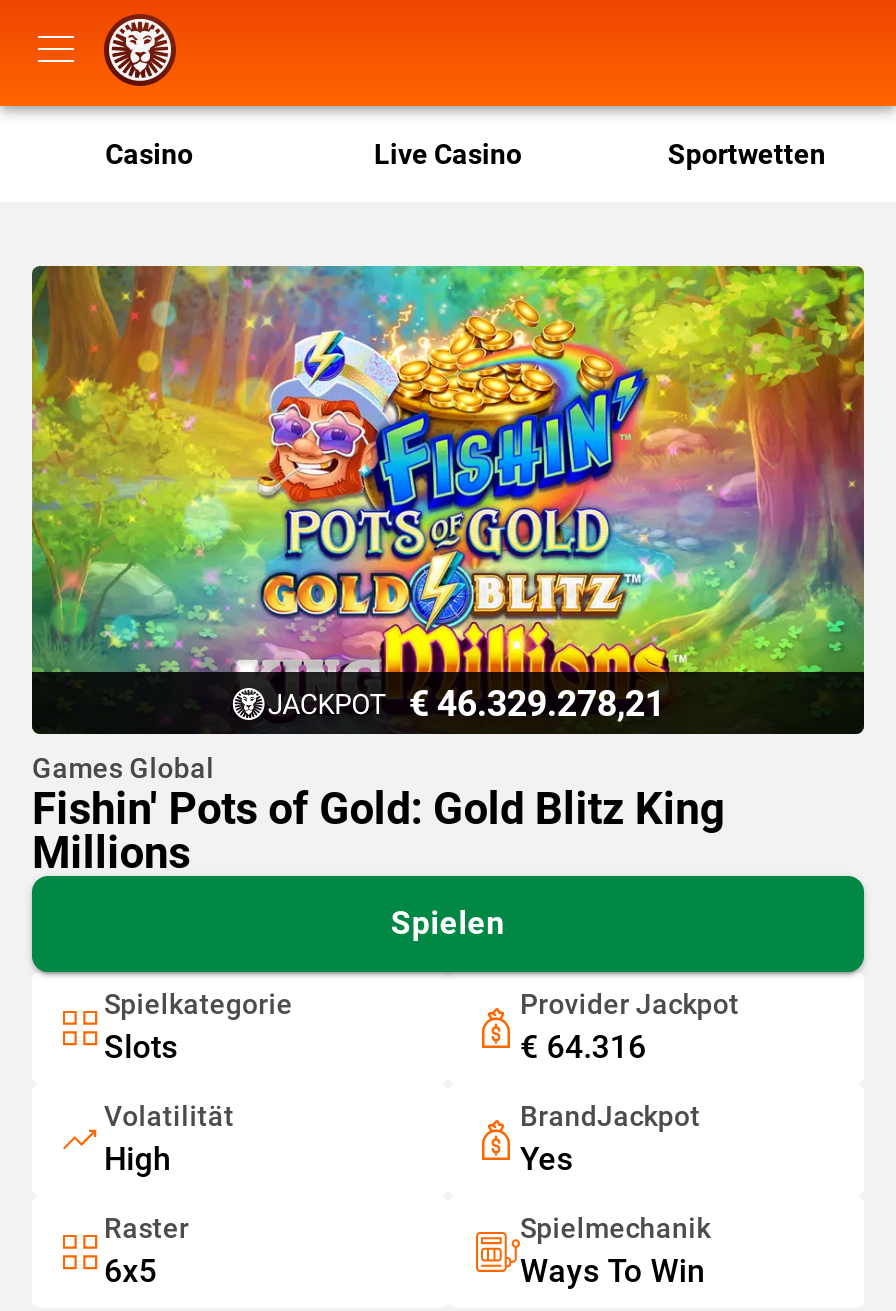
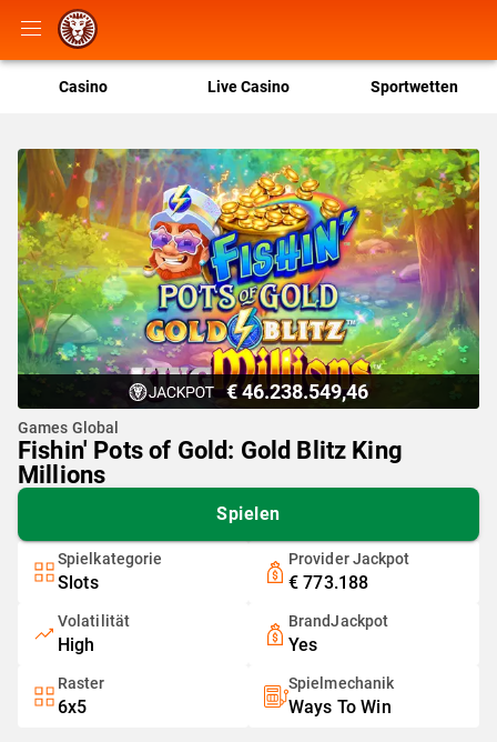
[409,682,665,724] € 46.329.278,21 -> [227,380,369,403] € 46.238.549,46
[520,1028,646,1066] € 64.316 -> [288,572,369,593] € 773.188

